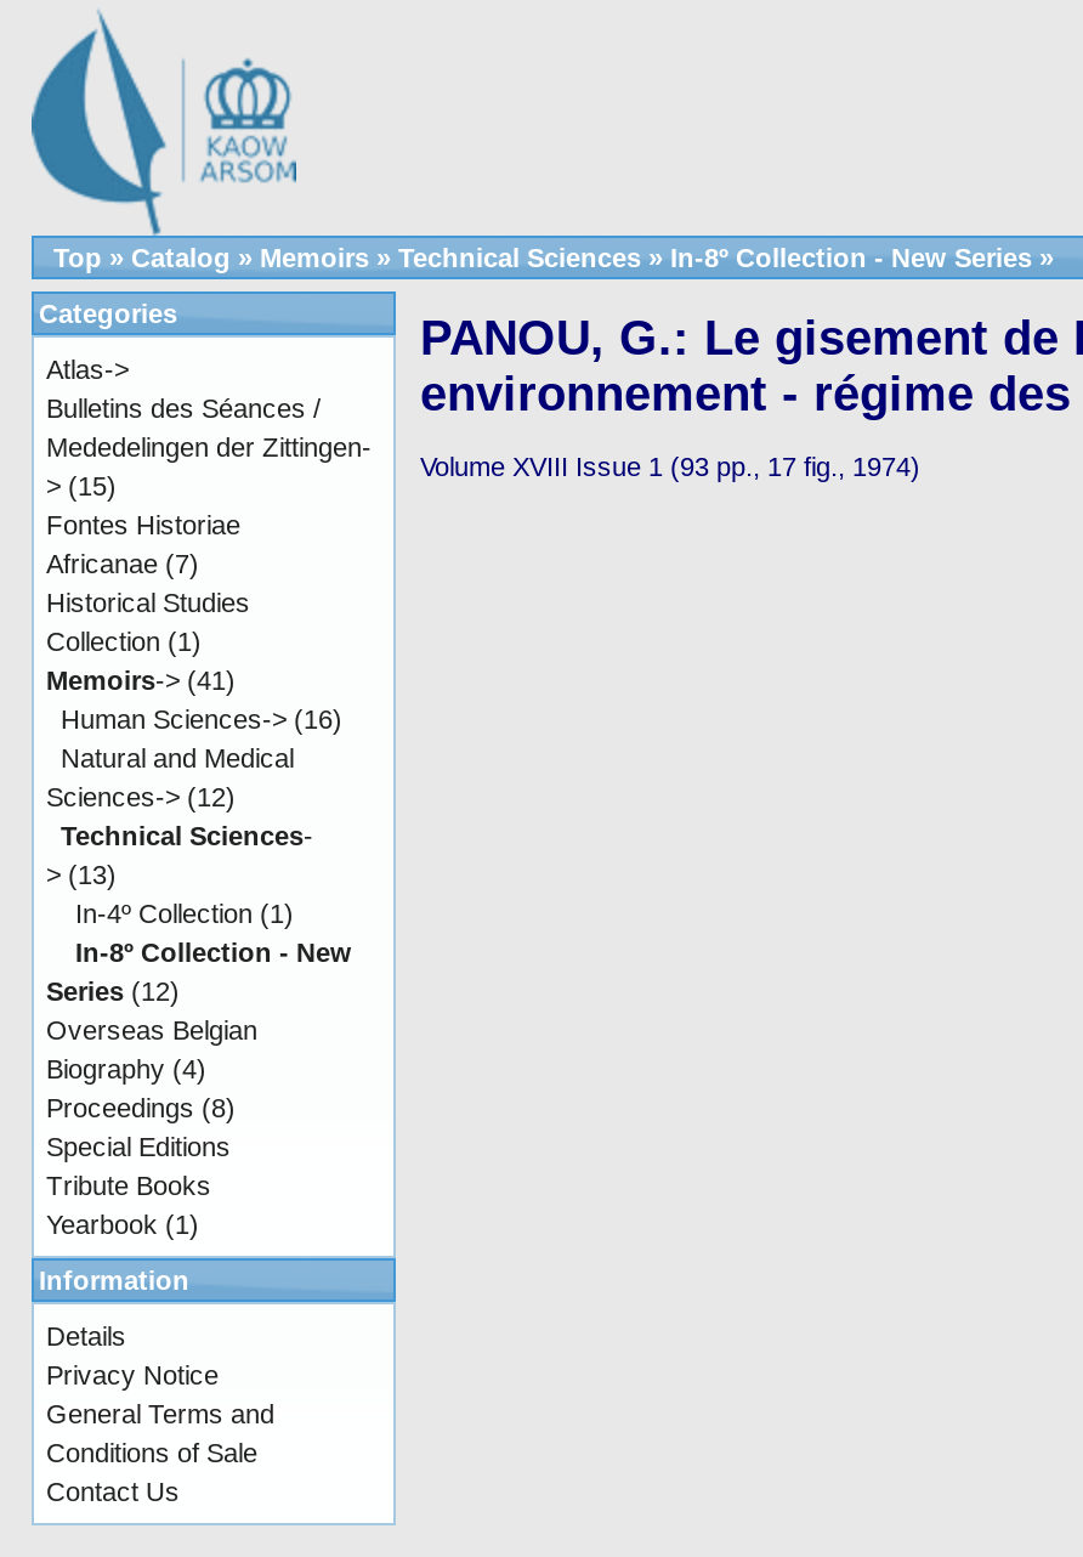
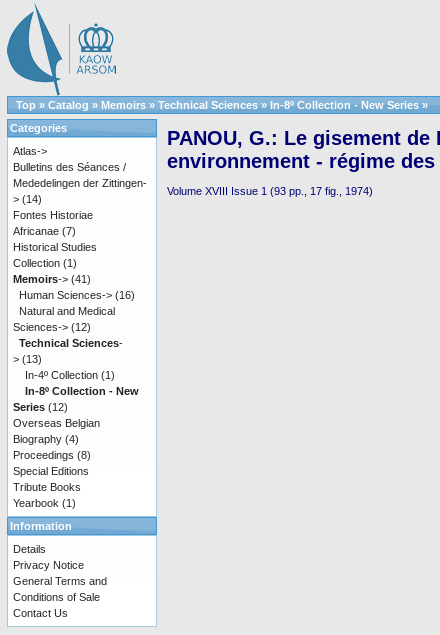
[46,471,117,500] > (15) -> [13,193,42,205] > (14)

